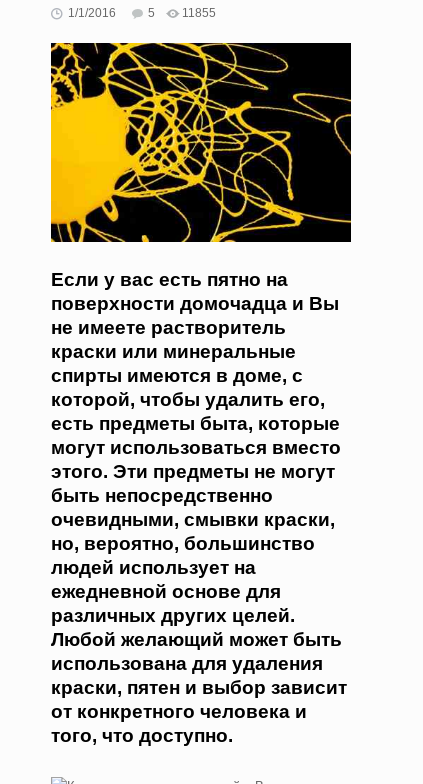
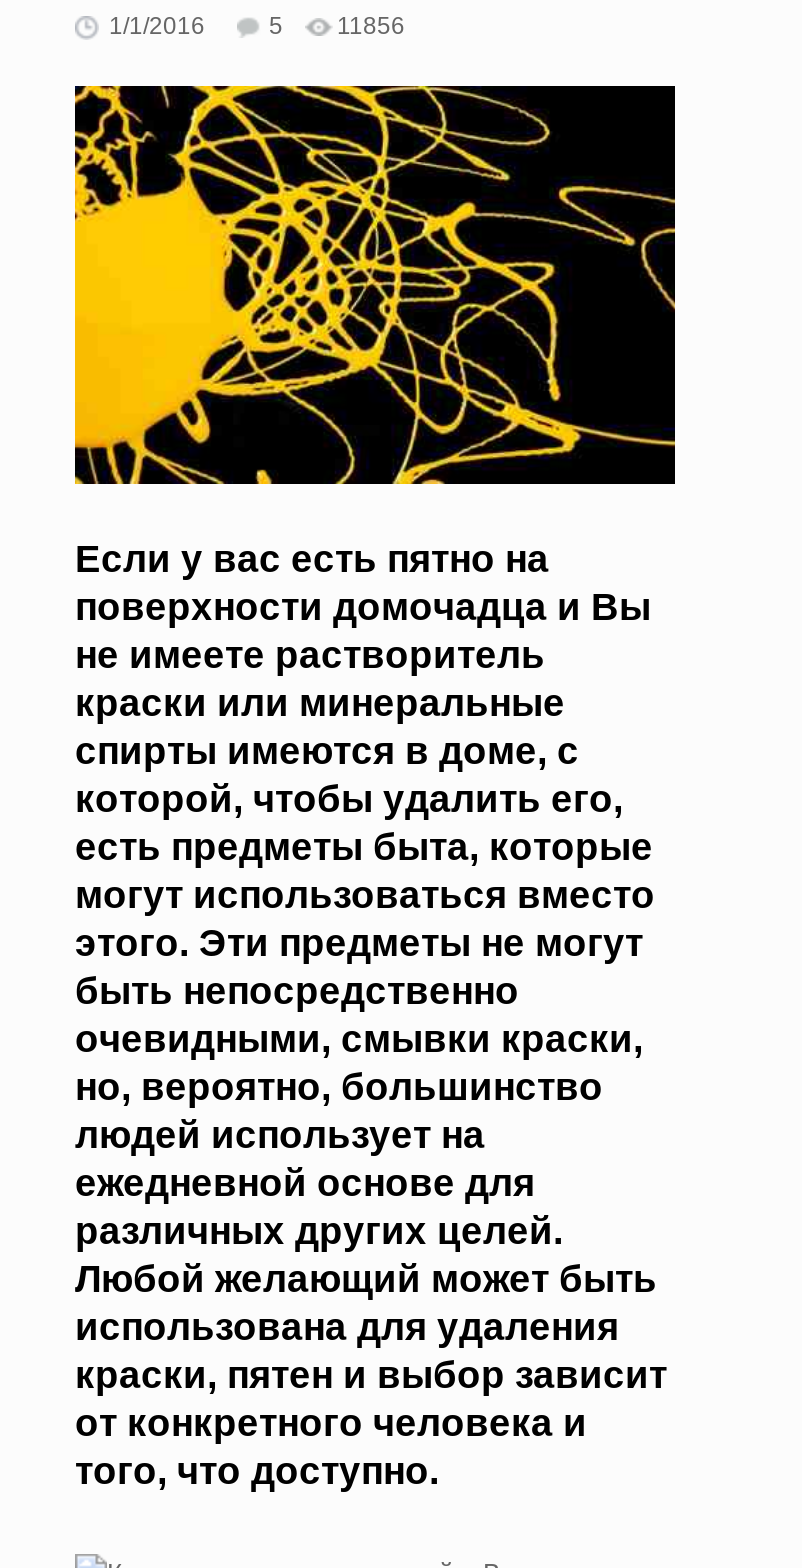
[148,6,216,20] 5 11855 -> [269,12,405,40] 5 11856

